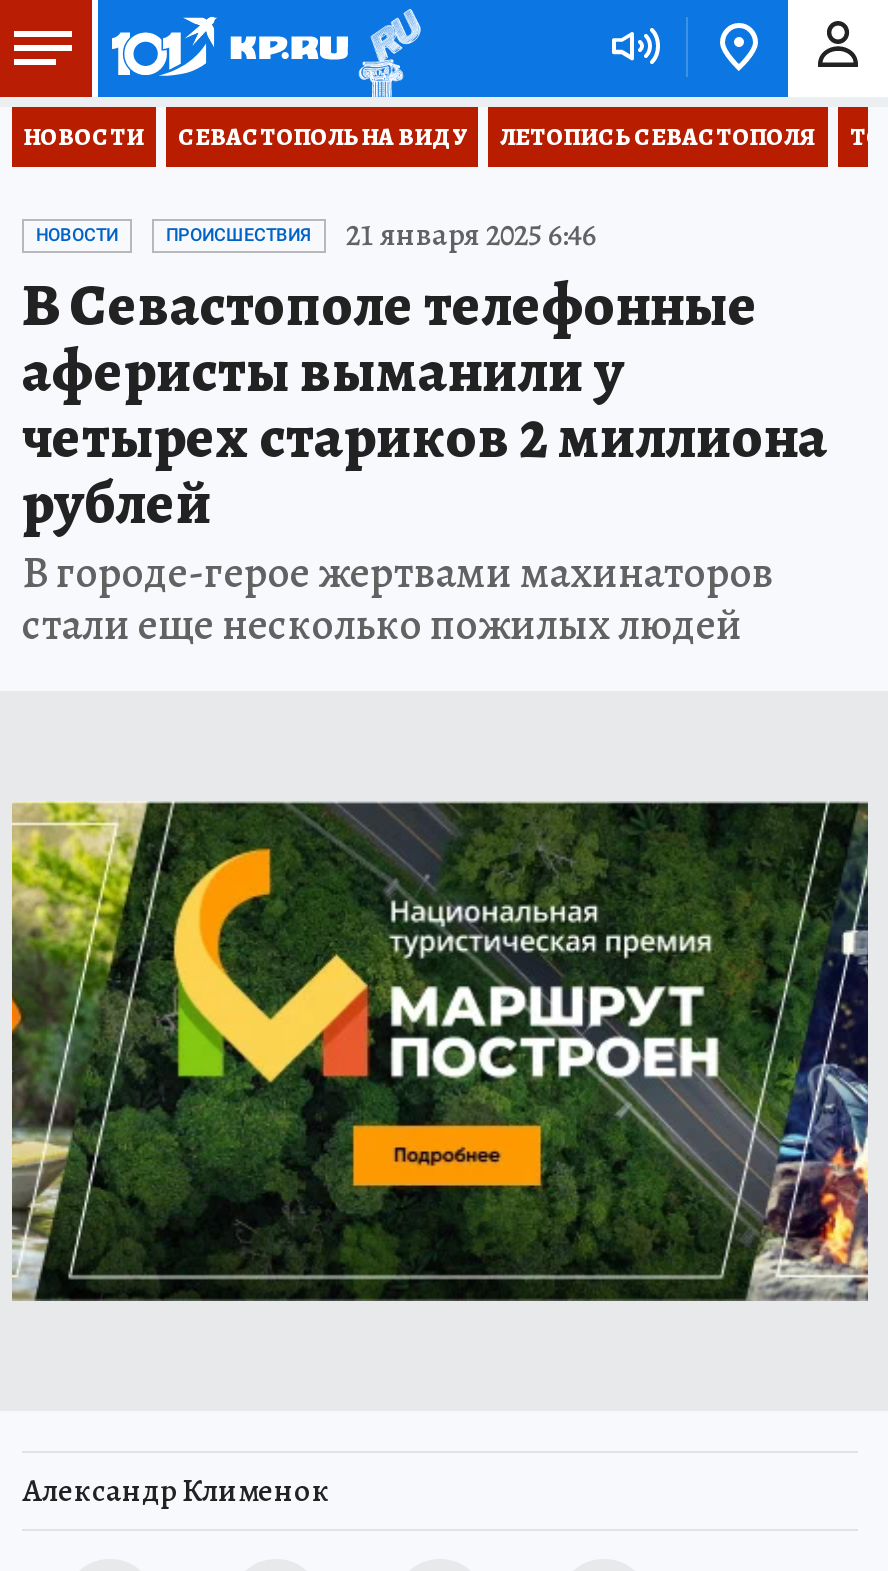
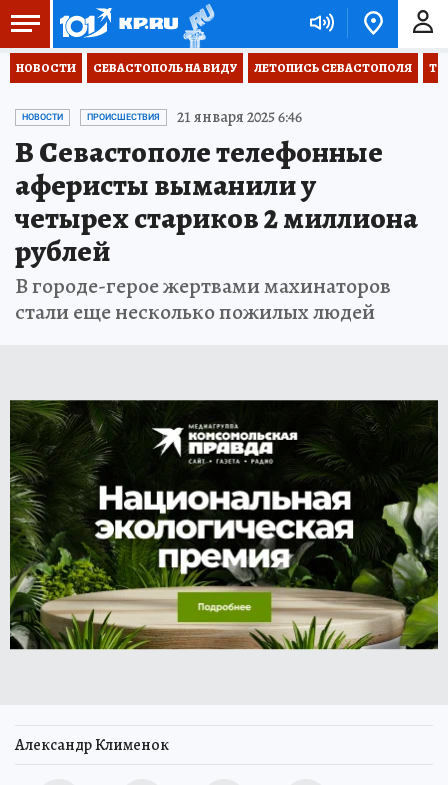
[10,801,870,1303] [image] -> [9,399,439,650] [image]

